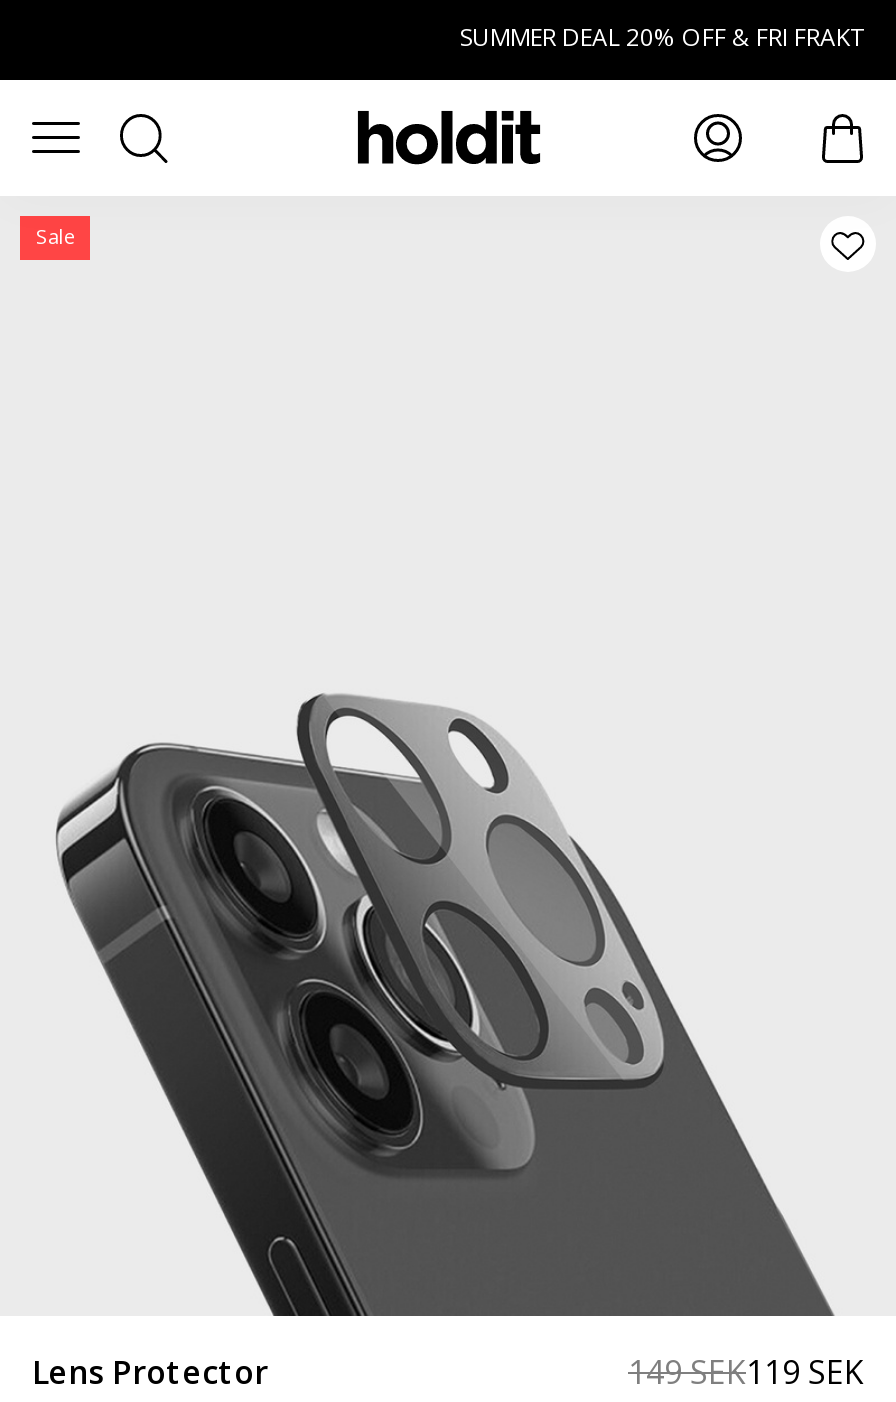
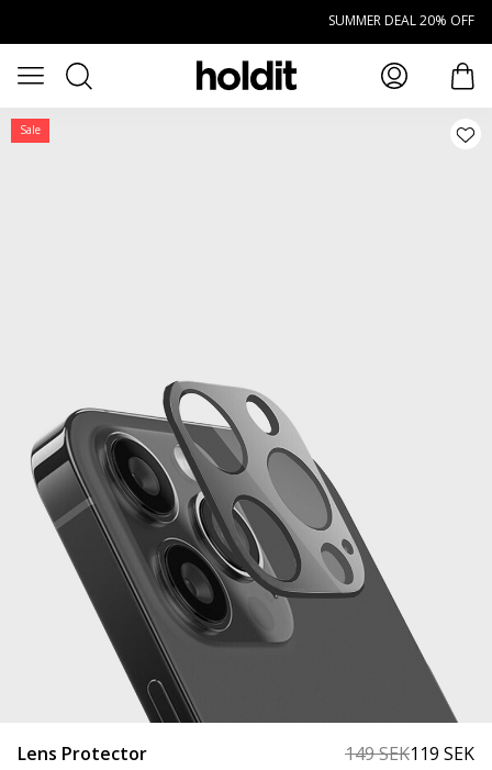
[460,20,864,54] SUMMER DEAL 20% OFF & FRI FRAKT -> [328,11,474,30] SUMMER DEAL 20% OFF

